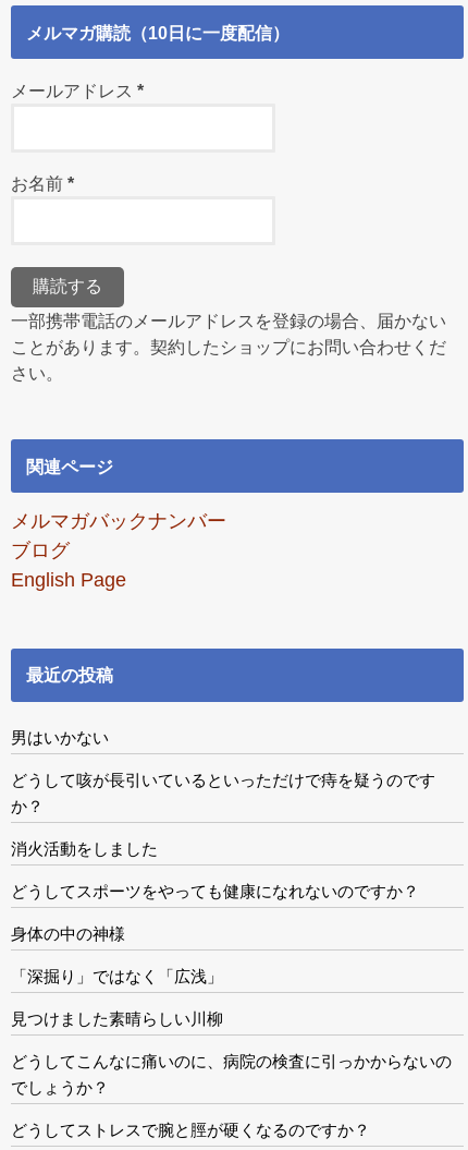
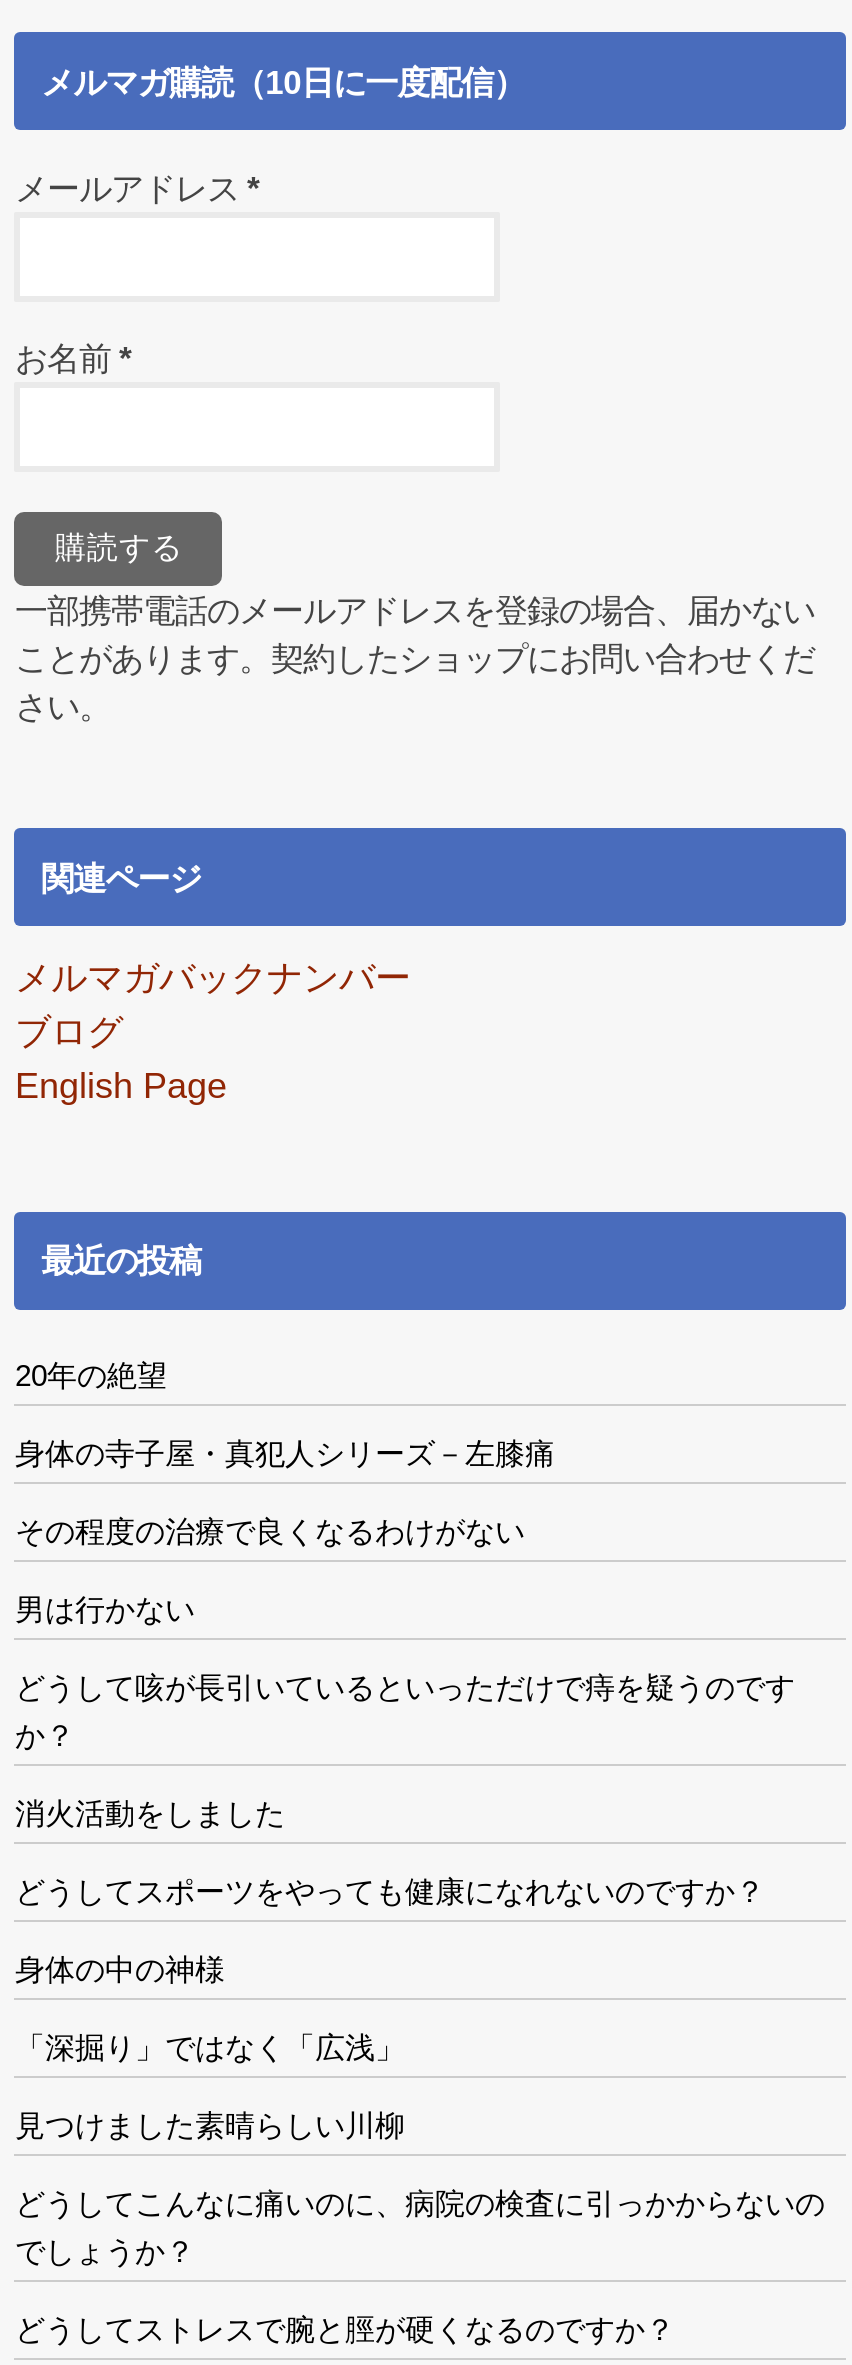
[11,728,109,747] 男はいかない -> [15,1358,555,1626] 20年の絶望 | 身体の寺子屋・真犯人シリーズ－左膝痛 | その程度の治療で良くなるわけがない | 男は行かない

